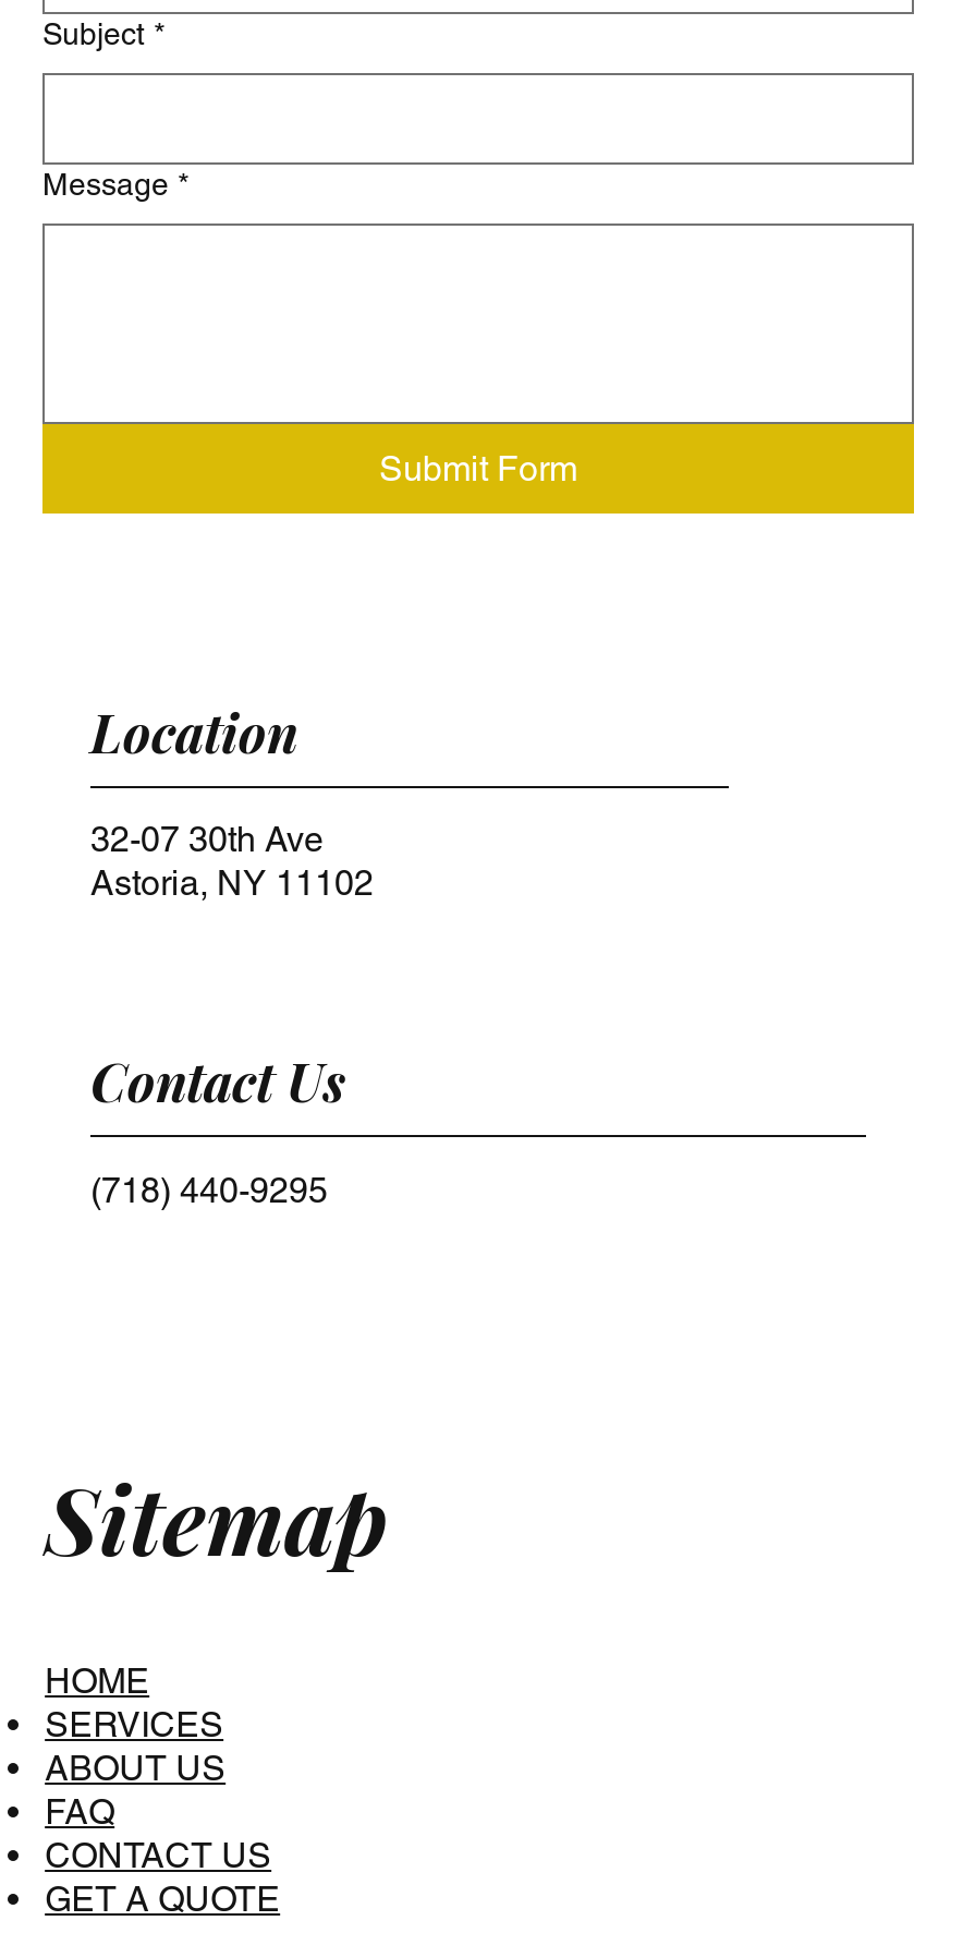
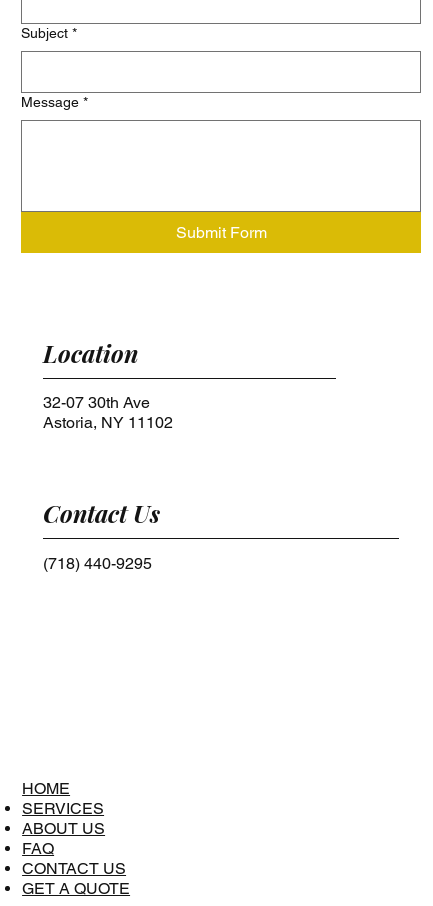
[45,1458,387,1580] Sitemap -> none

